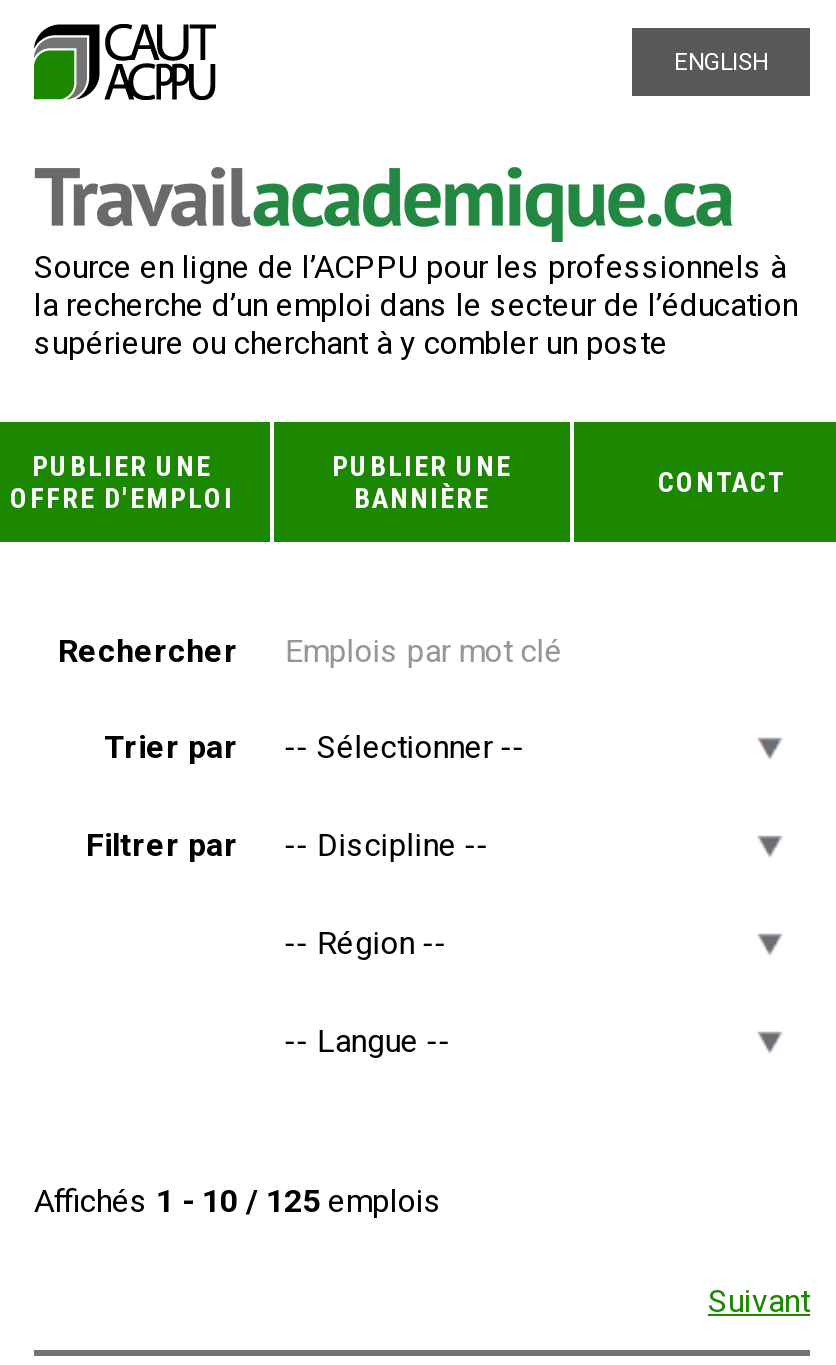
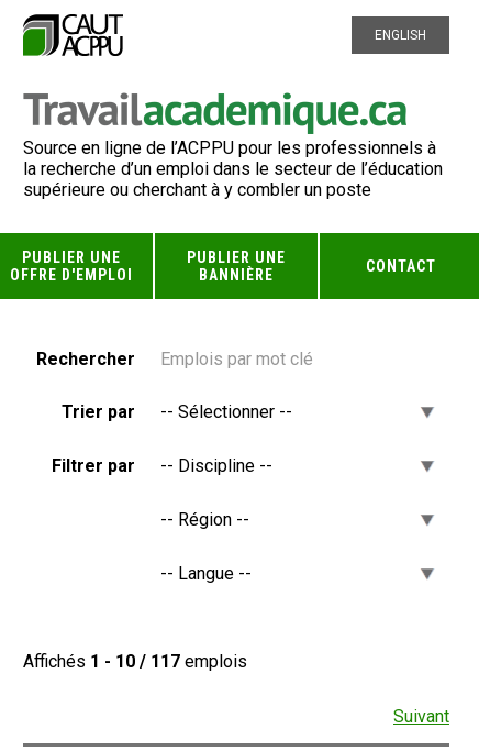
[34,1182,442,1220] Affichés 1 - 10 / 125 emplois -> [23,651,247,672] Affichés 1 - 10 / 117 emplois

